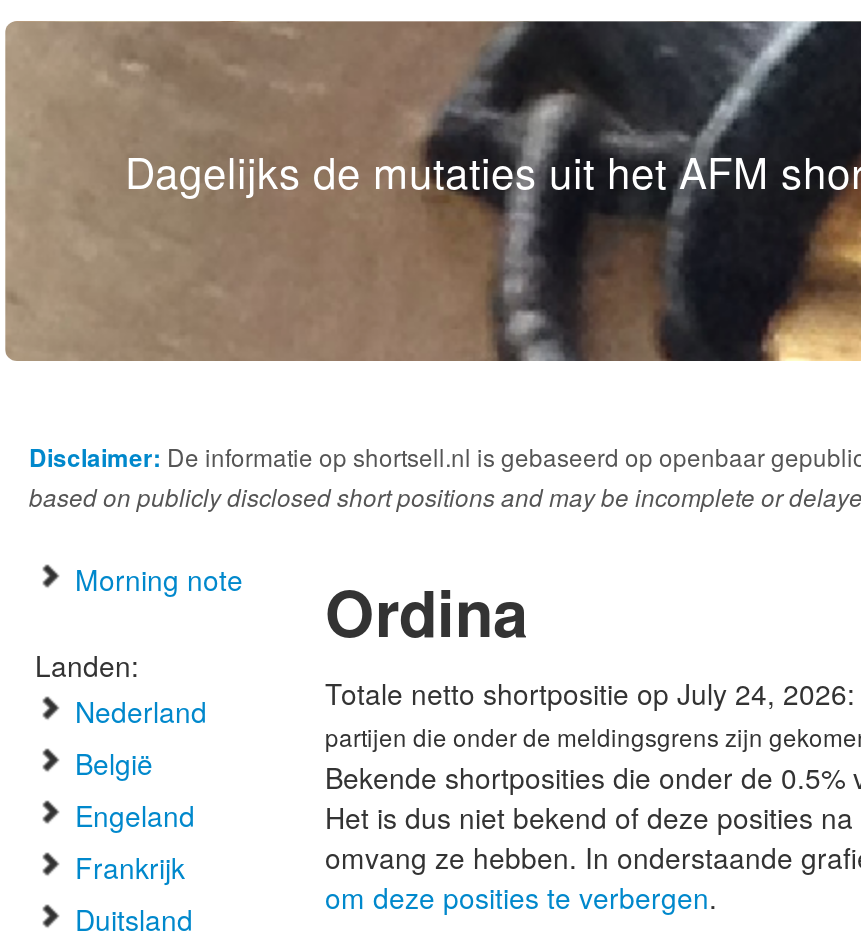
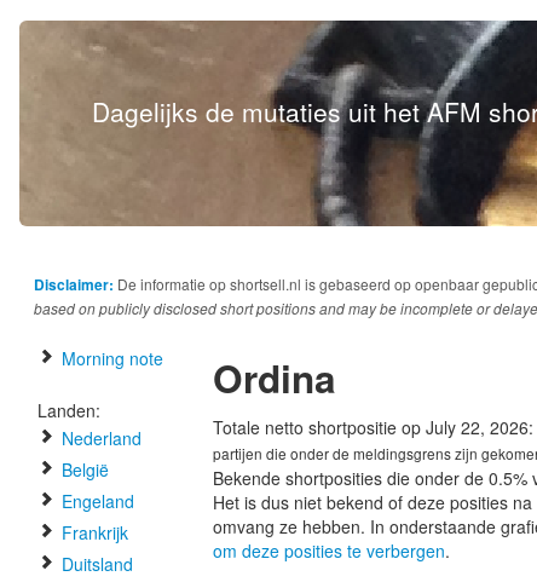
[325,673,861,713] Totale netto shortpositie op July 24, 2026: -> [213,415,537,439] Totale netto shortpositie op July 22, 2026:

